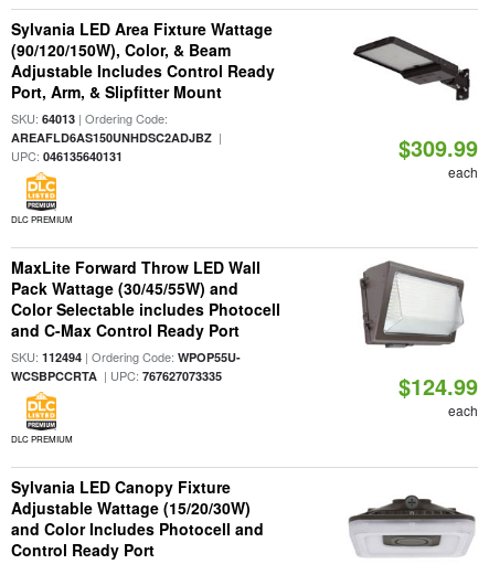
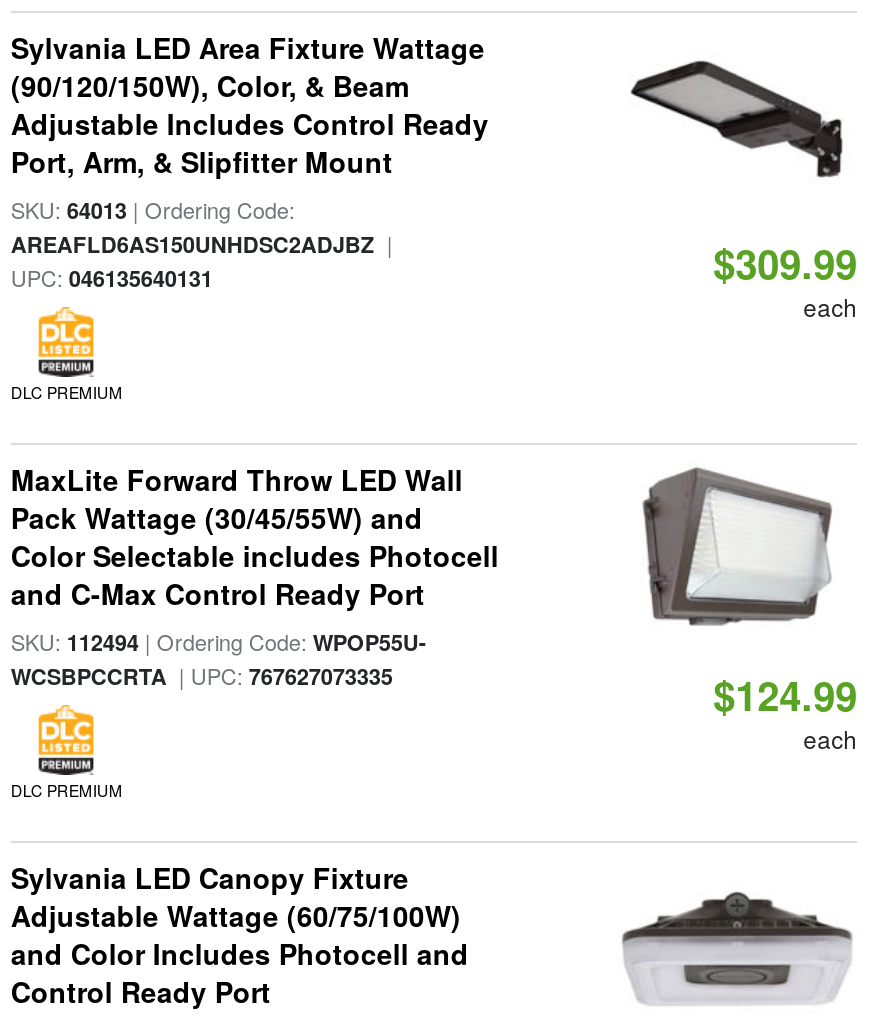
[11,497,250,519] Adjustable Wattage (15/20/30W) -> [11,895,461,935] Adjustable Wattage (60/75/100W)

